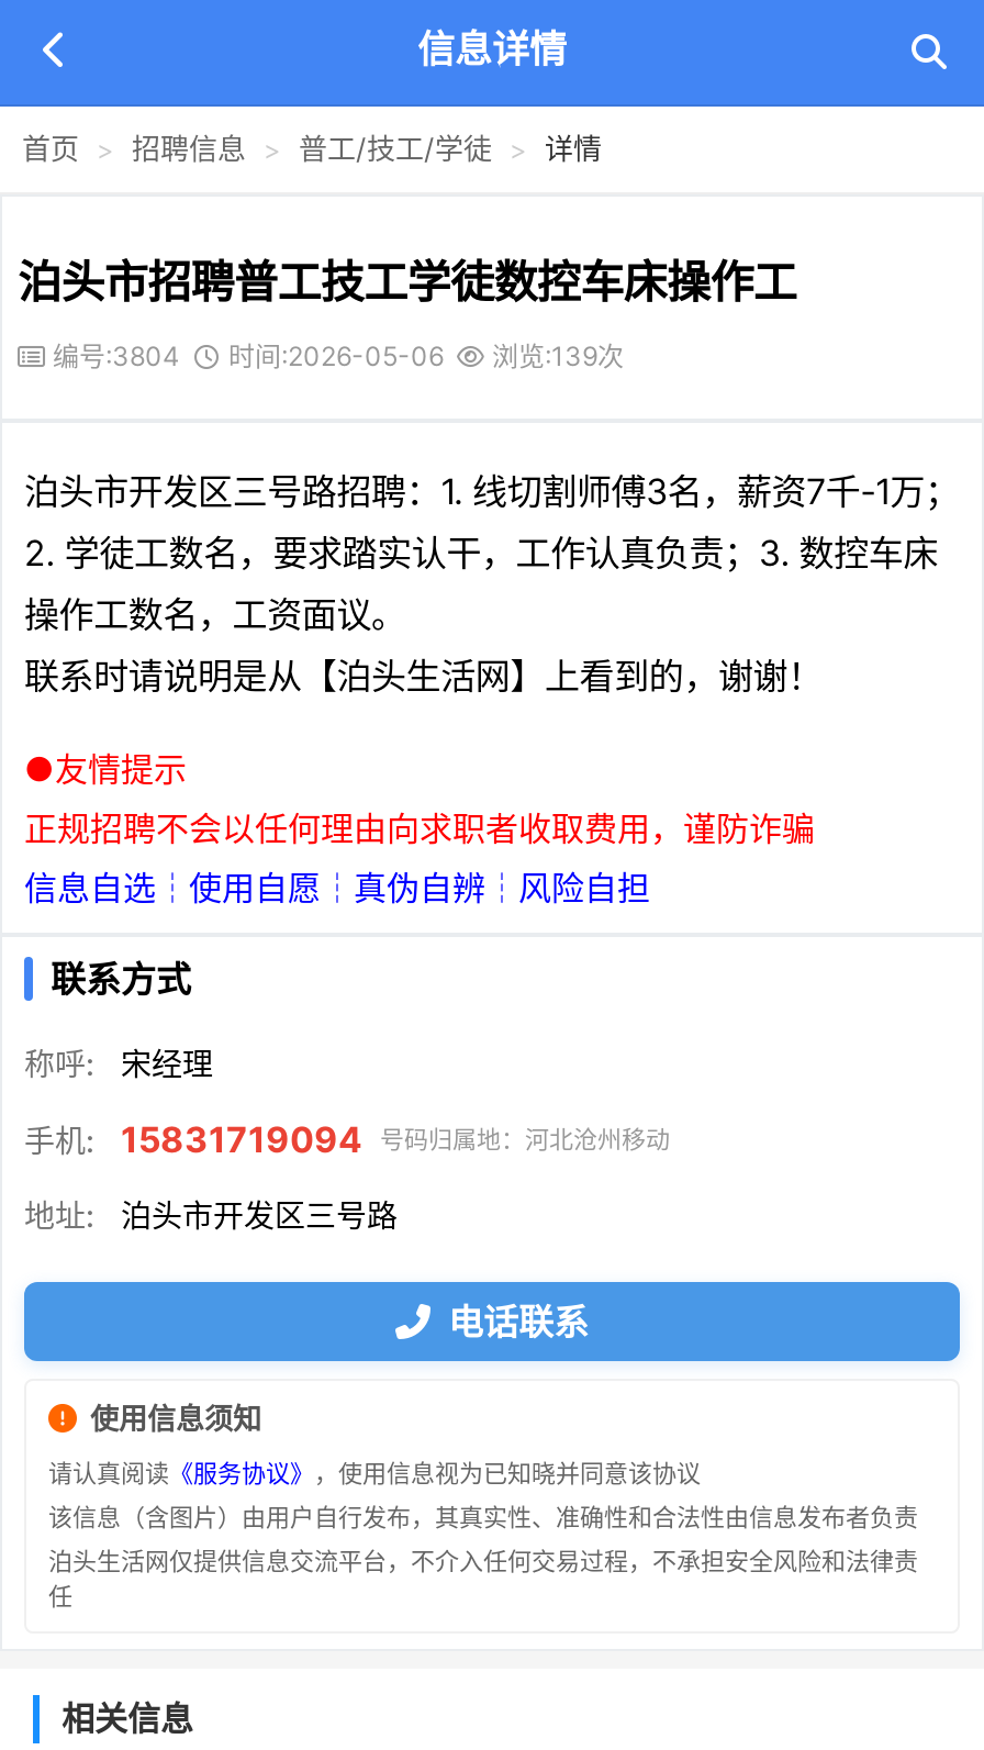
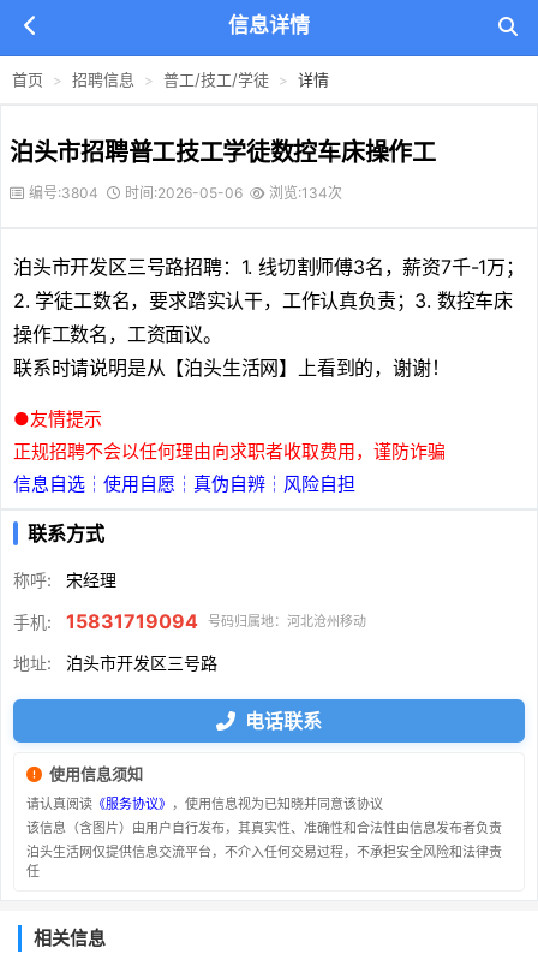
[53,339,624,372] 编号:3804 时间:2026-05-06 浏览:139次 -> [29,184,342,202] 编号:3804 时间:2026-05-06 浏览:134次

